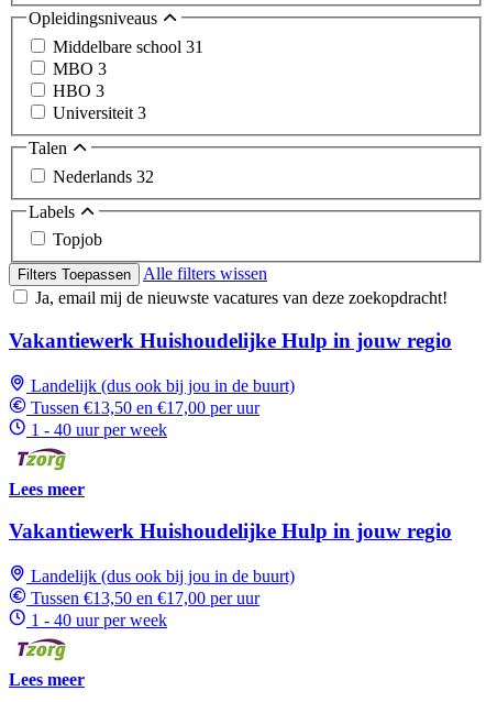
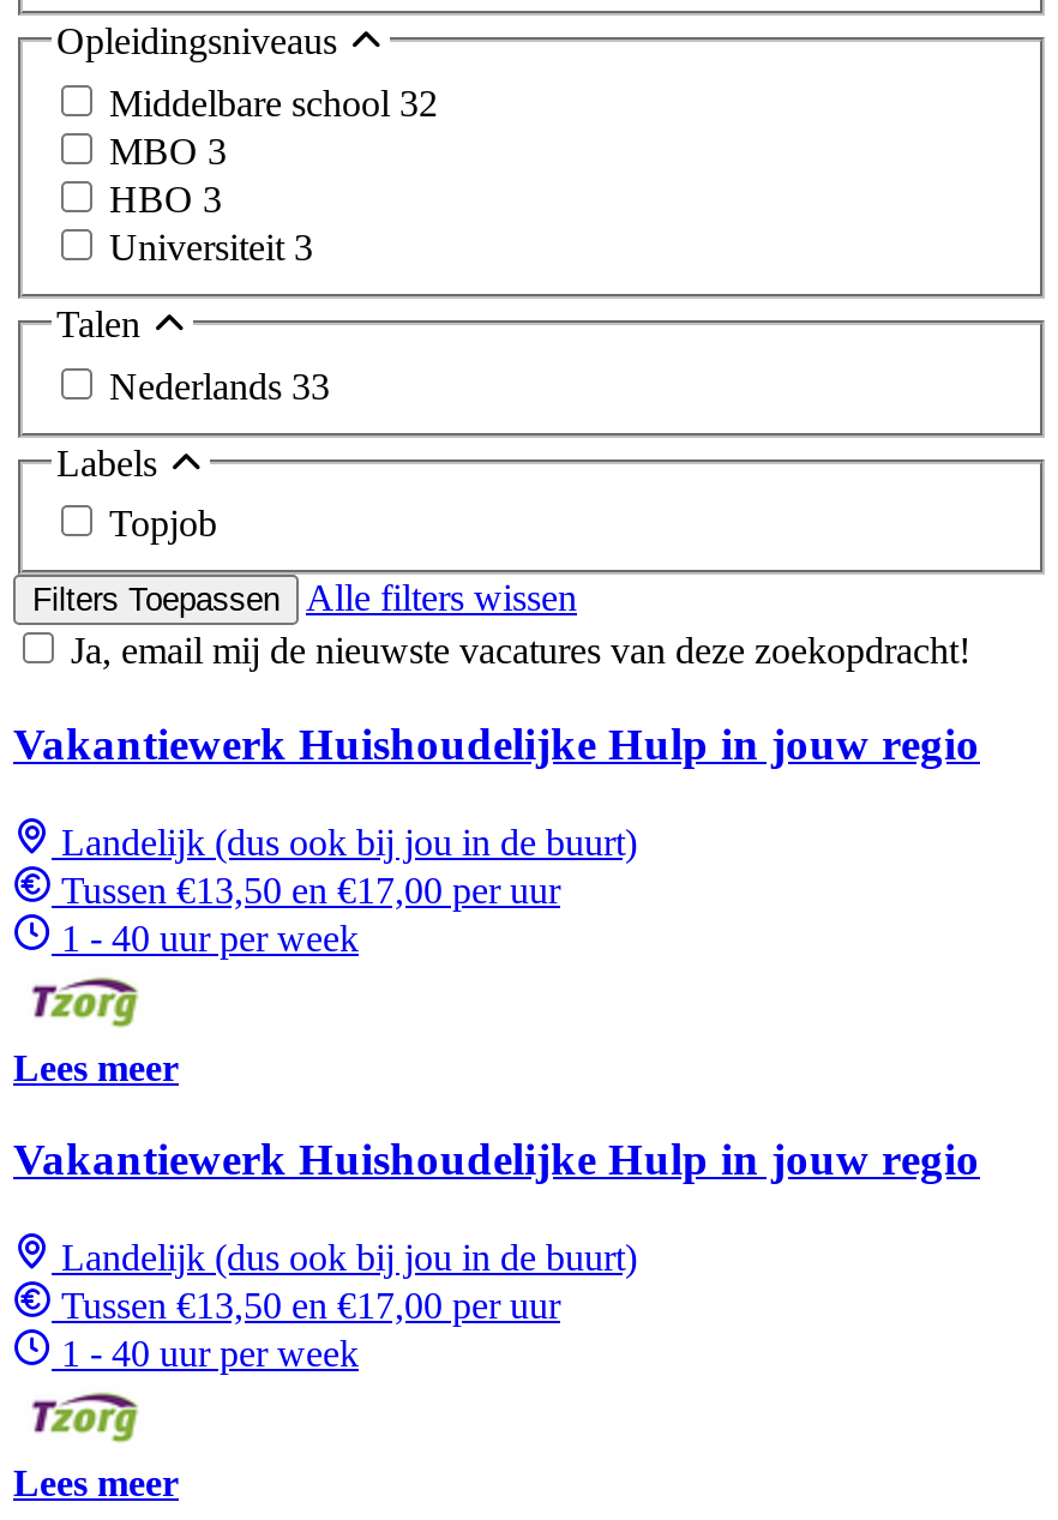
[53,38,203,56] Middelbare school 31 -> [109,83,438,124] Middelbare school 32
[53,167,154,186] Nederlands 32 -> [109,365,330,406] Nederlands 33

